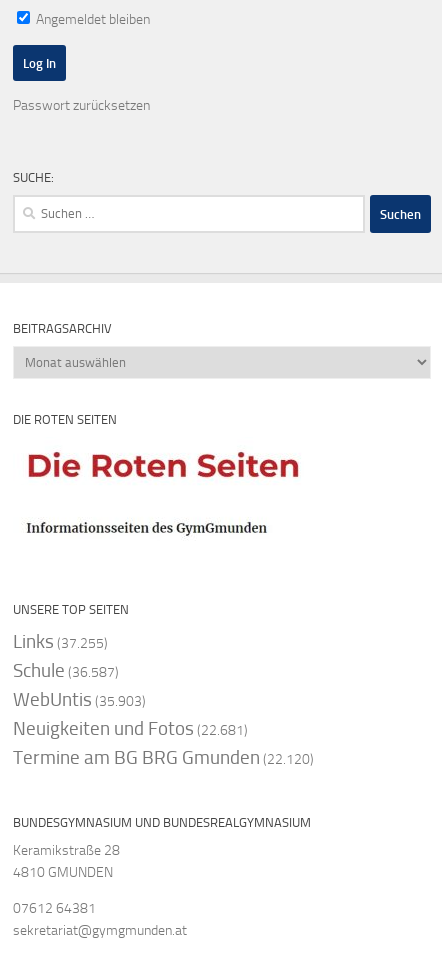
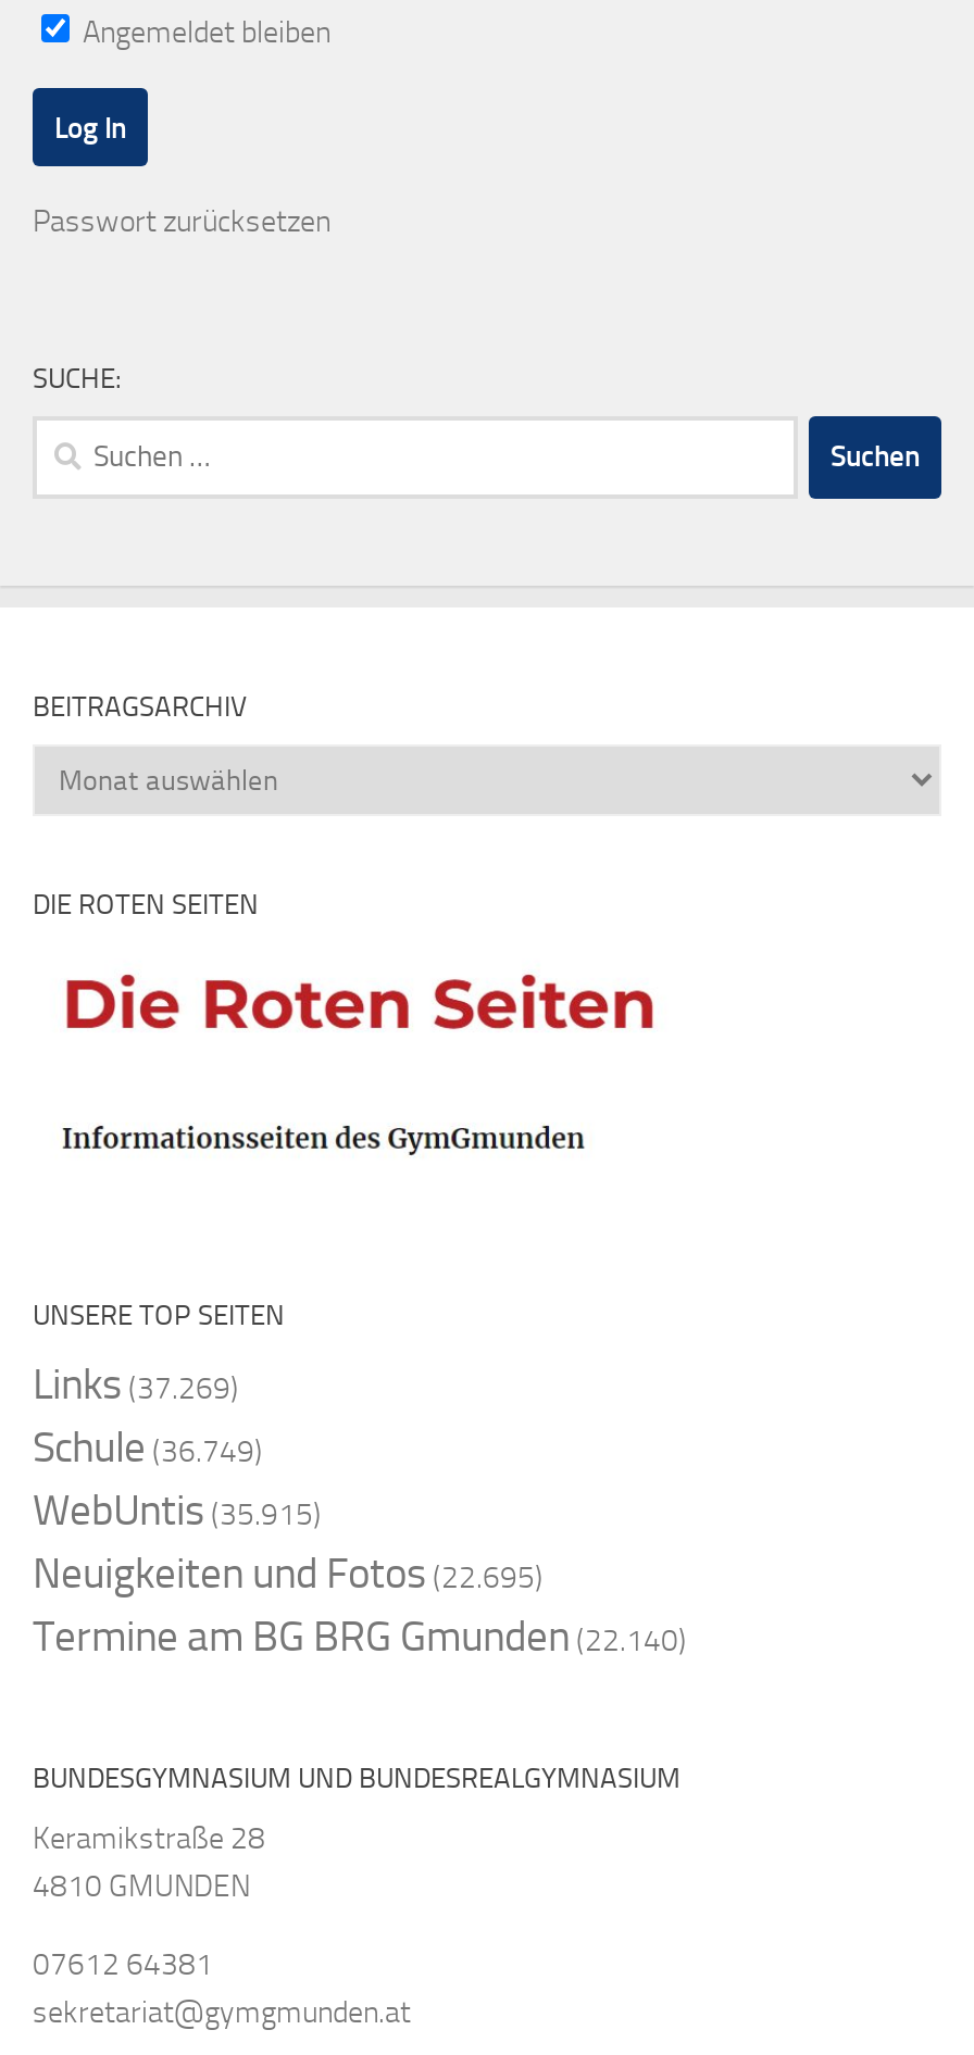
[13,630,108,653] Links (37.255) -> [33,1359,239,1409] Links (37.269)
[13,659,119,682] Schule (36.587) -> [33,1422,263,1472] Schule (36.749)
[13,688,146,711] WebUntis (35.903) -> [33,1485,322,1535] WebUntis (35.915)
[13,717,248,740] Neuigkeiten und Fotos (22.681) -> [33,1548,544,1598] Neuigkeiten und Fotos (22.695)
[13,746,314,769] Termine am BG BRG Gmunden (22.120) -> [33,1611,687,1661] Termine am BG BRG Gmunden (22.140)

